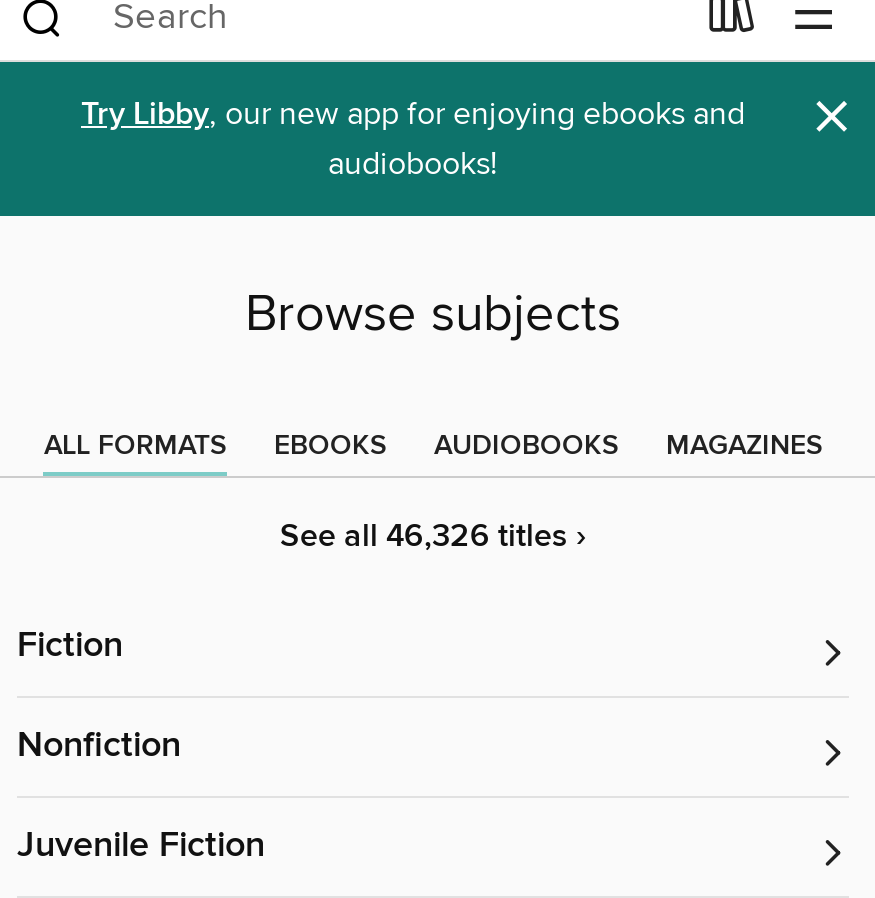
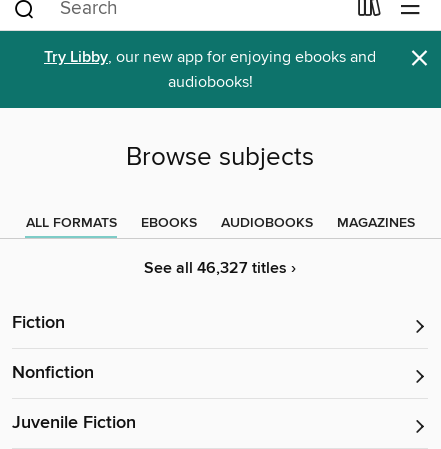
[280,516,586,558] See all 46,326 titles › -> [144,258,296,279] See all 46,327 titles ›

